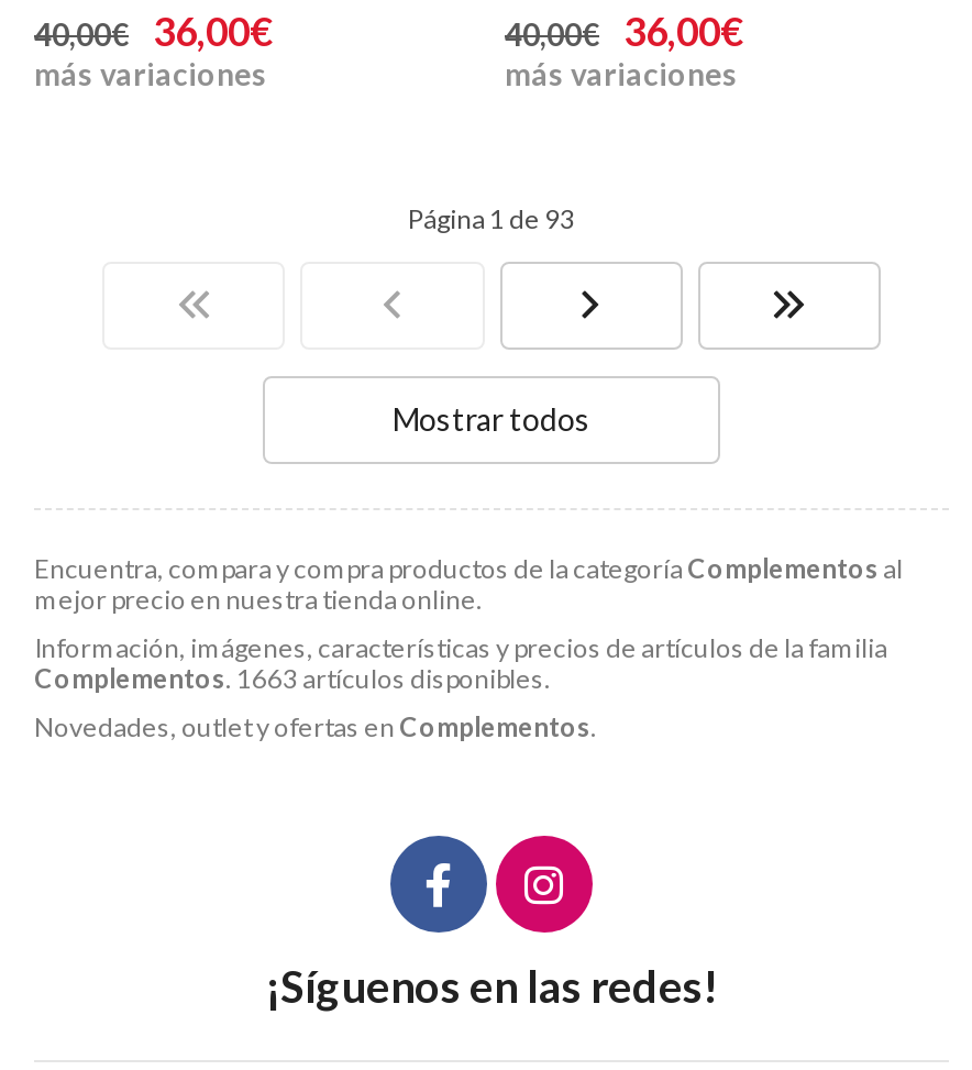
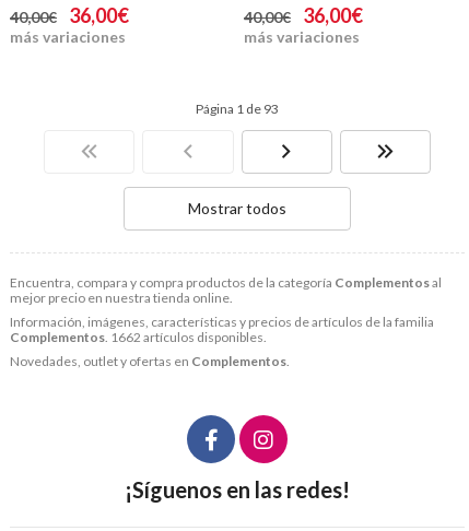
[34,663,551,696] Complementos. 1663 artículos disponibles. -> [10,329,267,346] Complementos. 1662 artículos disponibles.

